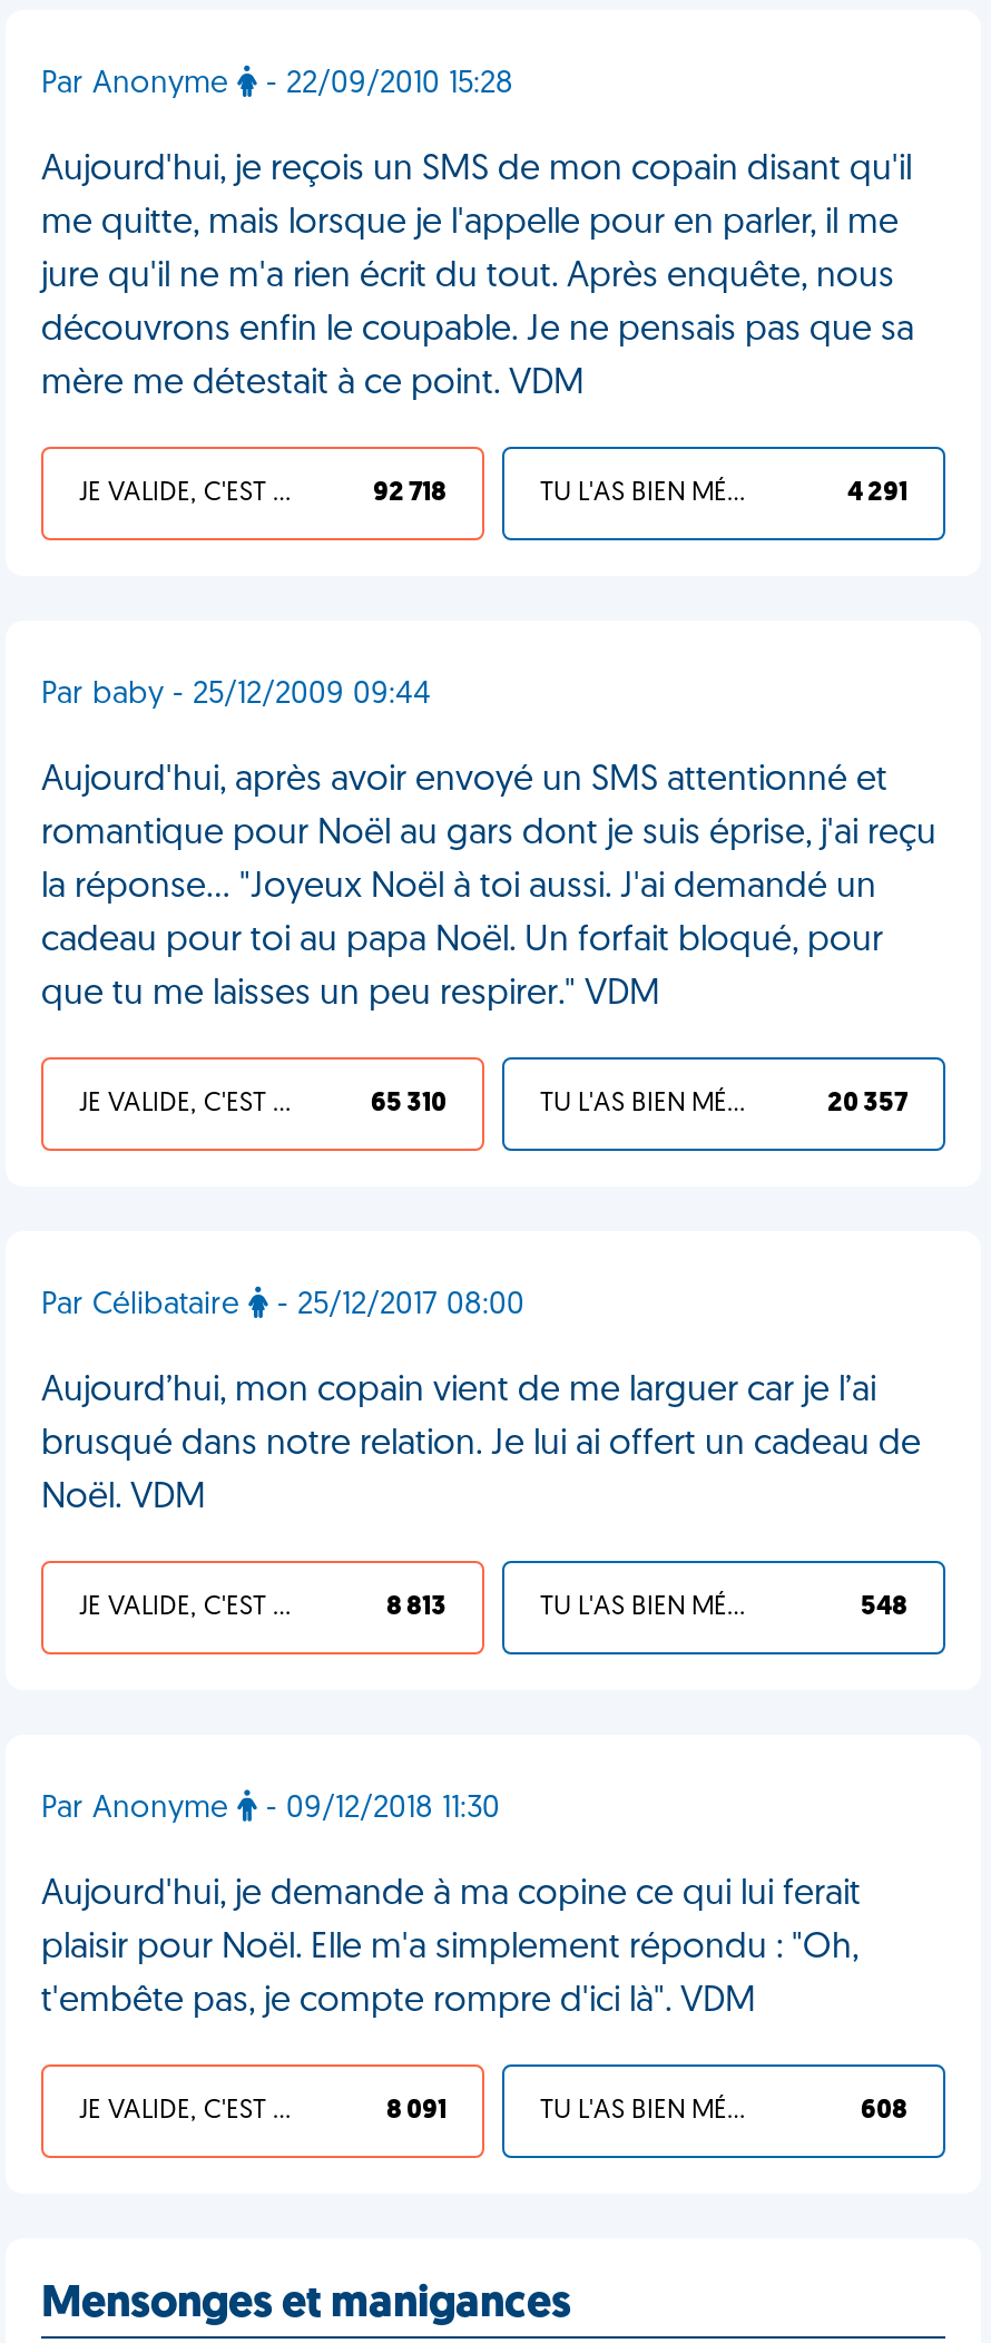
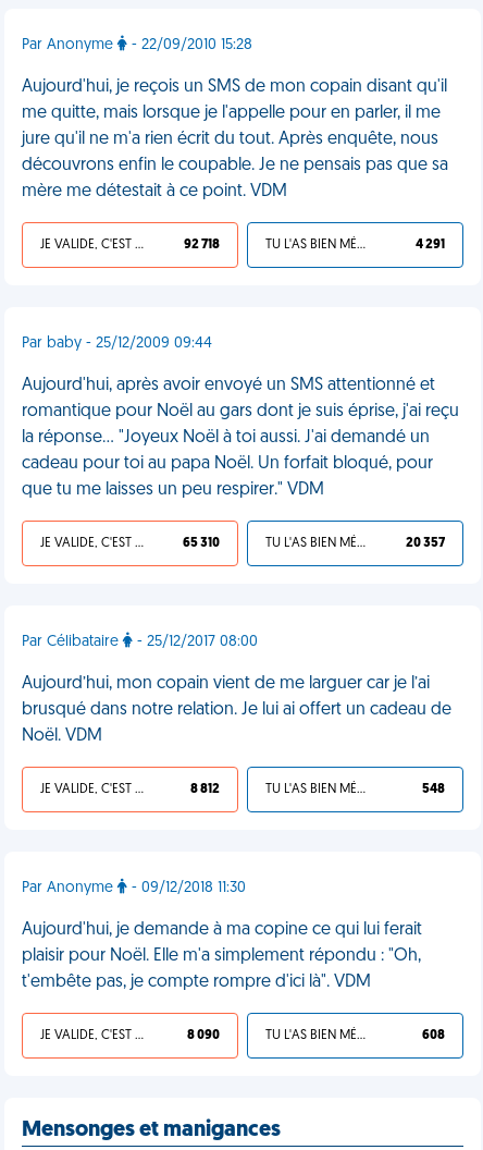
[386,1594,447,1621] 8 813 -> [190,783,220,796] 8 812
[386,2098,447,2125] 8 091 -> [187,1029,220,1042] 8 090

